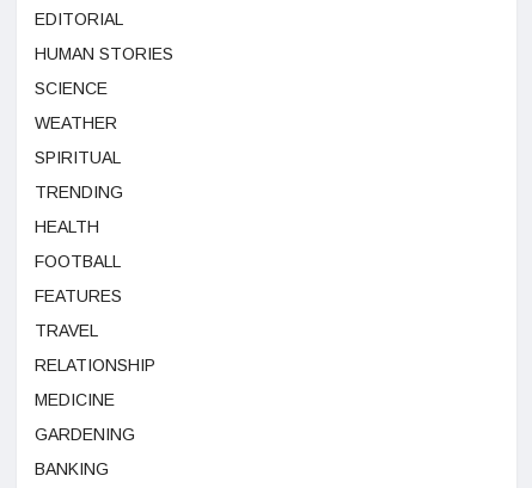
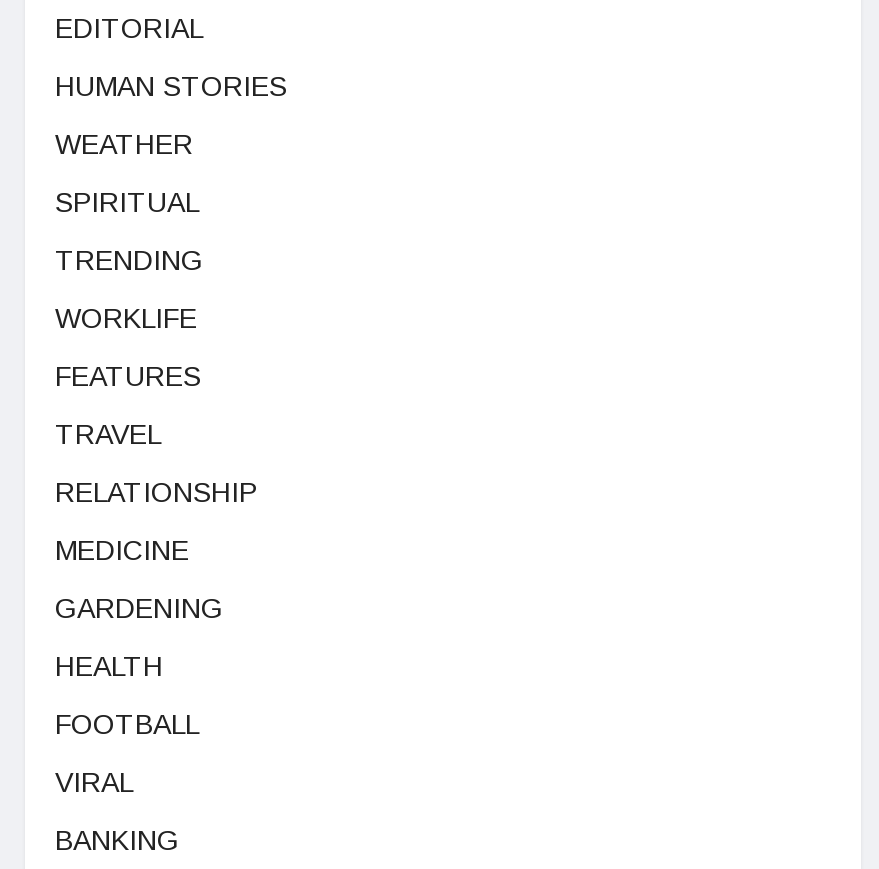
[35,79,108,98] SCIENCE -> none
moved [35,113,123,202] -> [55,128,203,276]: WEATHER | SPIRITUAL | TRENDING
none -> [55,302,197,334] WORKLIFE
moved [35,217,121,271] -> [55,650,199,740]: HEALTH | FOOTBALL
moved [35,286,155,444] -> [55,360,257,624]: FEATURES | TRAVEL | RELATIONSHIP | MEDICINE | GARDENING
none -> [55,766,133,798] VIRAL

